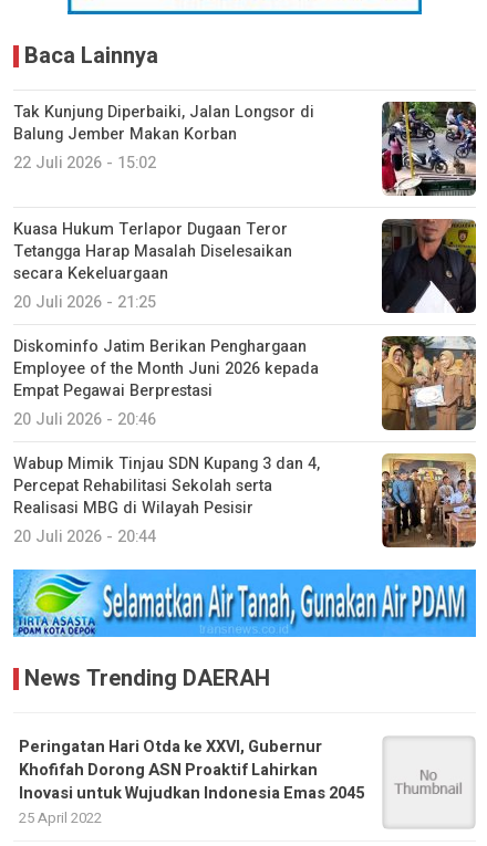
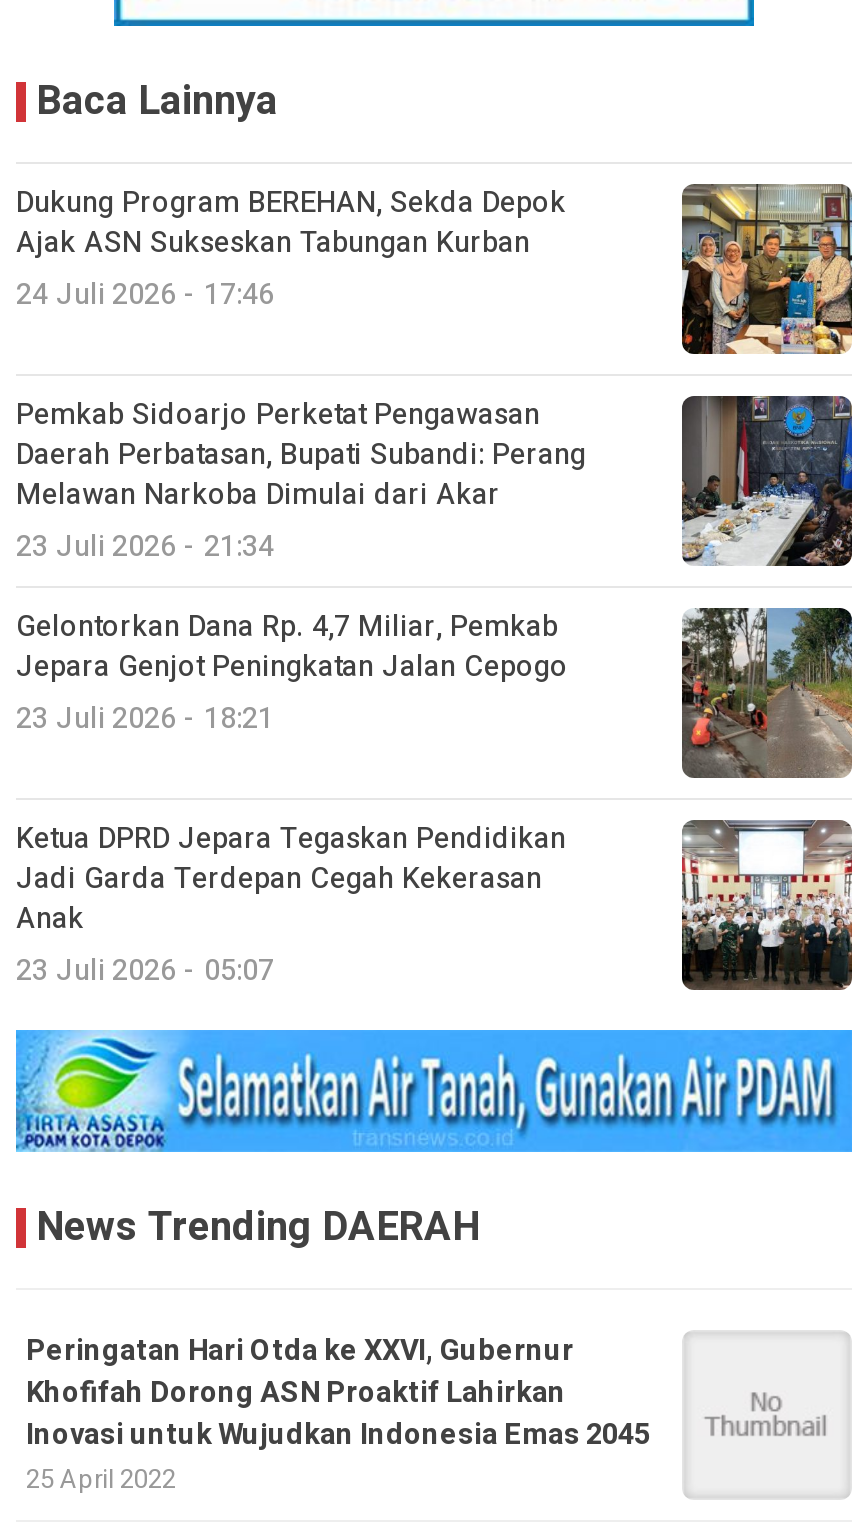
[13,101,314,175] Tak Kunjung Diperbaiki, Jalan Longsor di | Balung Jember Makan Korban | 22 Juli 2026 - 15:02 -> [16,183,566,317] Dukung Program BEREHAN, Sekda Depok | Ajak ASN Sukseskan Tabungan Kurban | 24 Juli 2026 - 17:46
[381,102,477,197] [image] -> [680,182,854,356] [image]
[13,218,292,315] Kuasa Hukum Terlapor Dugaan Teror | Tetangga Harap Masalah Diselesaikan | secara Kekeluargaan | 20 Juli 2026 - 21:25 -> [16,395,586,569] Pemkab Sidoarjo Perketat Pengawasan | Daerah Perbatasan, Bupati Subandi: Perang | Melawan Narkoba Dimulai dari Akar | 23 Juli 2026 - 21:34
[381,218,477,314] [image] -> [680,394,854,568] [image]
[13,336,319,432] Diskominfo Jatim Berikan Penghargaan | Employee of the Month Juni 2026 kepada | Empat Pegawai Berprestasi | 20 Juli 2026 - 20:46 -> [16,607,568,741] Gelontorkan Dana Rp. 4,7 Miliar, Pemkab | Jepara Genjot Peningkatan Jalan Cepogo | 23 Juli 2026 - 18:21
[381,336,476,430] [image] -> [680,606,854,778] [image]
[13,453,320,549] Wabup Mimik Tinjau SDN Kupang 3 dan 4, | Percepat Rehabilitasi Sekolah serta | Realisasi MBG di Wilayah Pesisir | 20 Juli 2026 - 20:44 -> [16,819,566,993] Ketua DPRD Jepara Tegaskan Pendidikan | Jadi Garda Terdepan Cegah Kekerasan | Anak | 23 Juli 2026 - 05:07
[381,452,477,547] [image] -> [680,818,854,990] [image]

